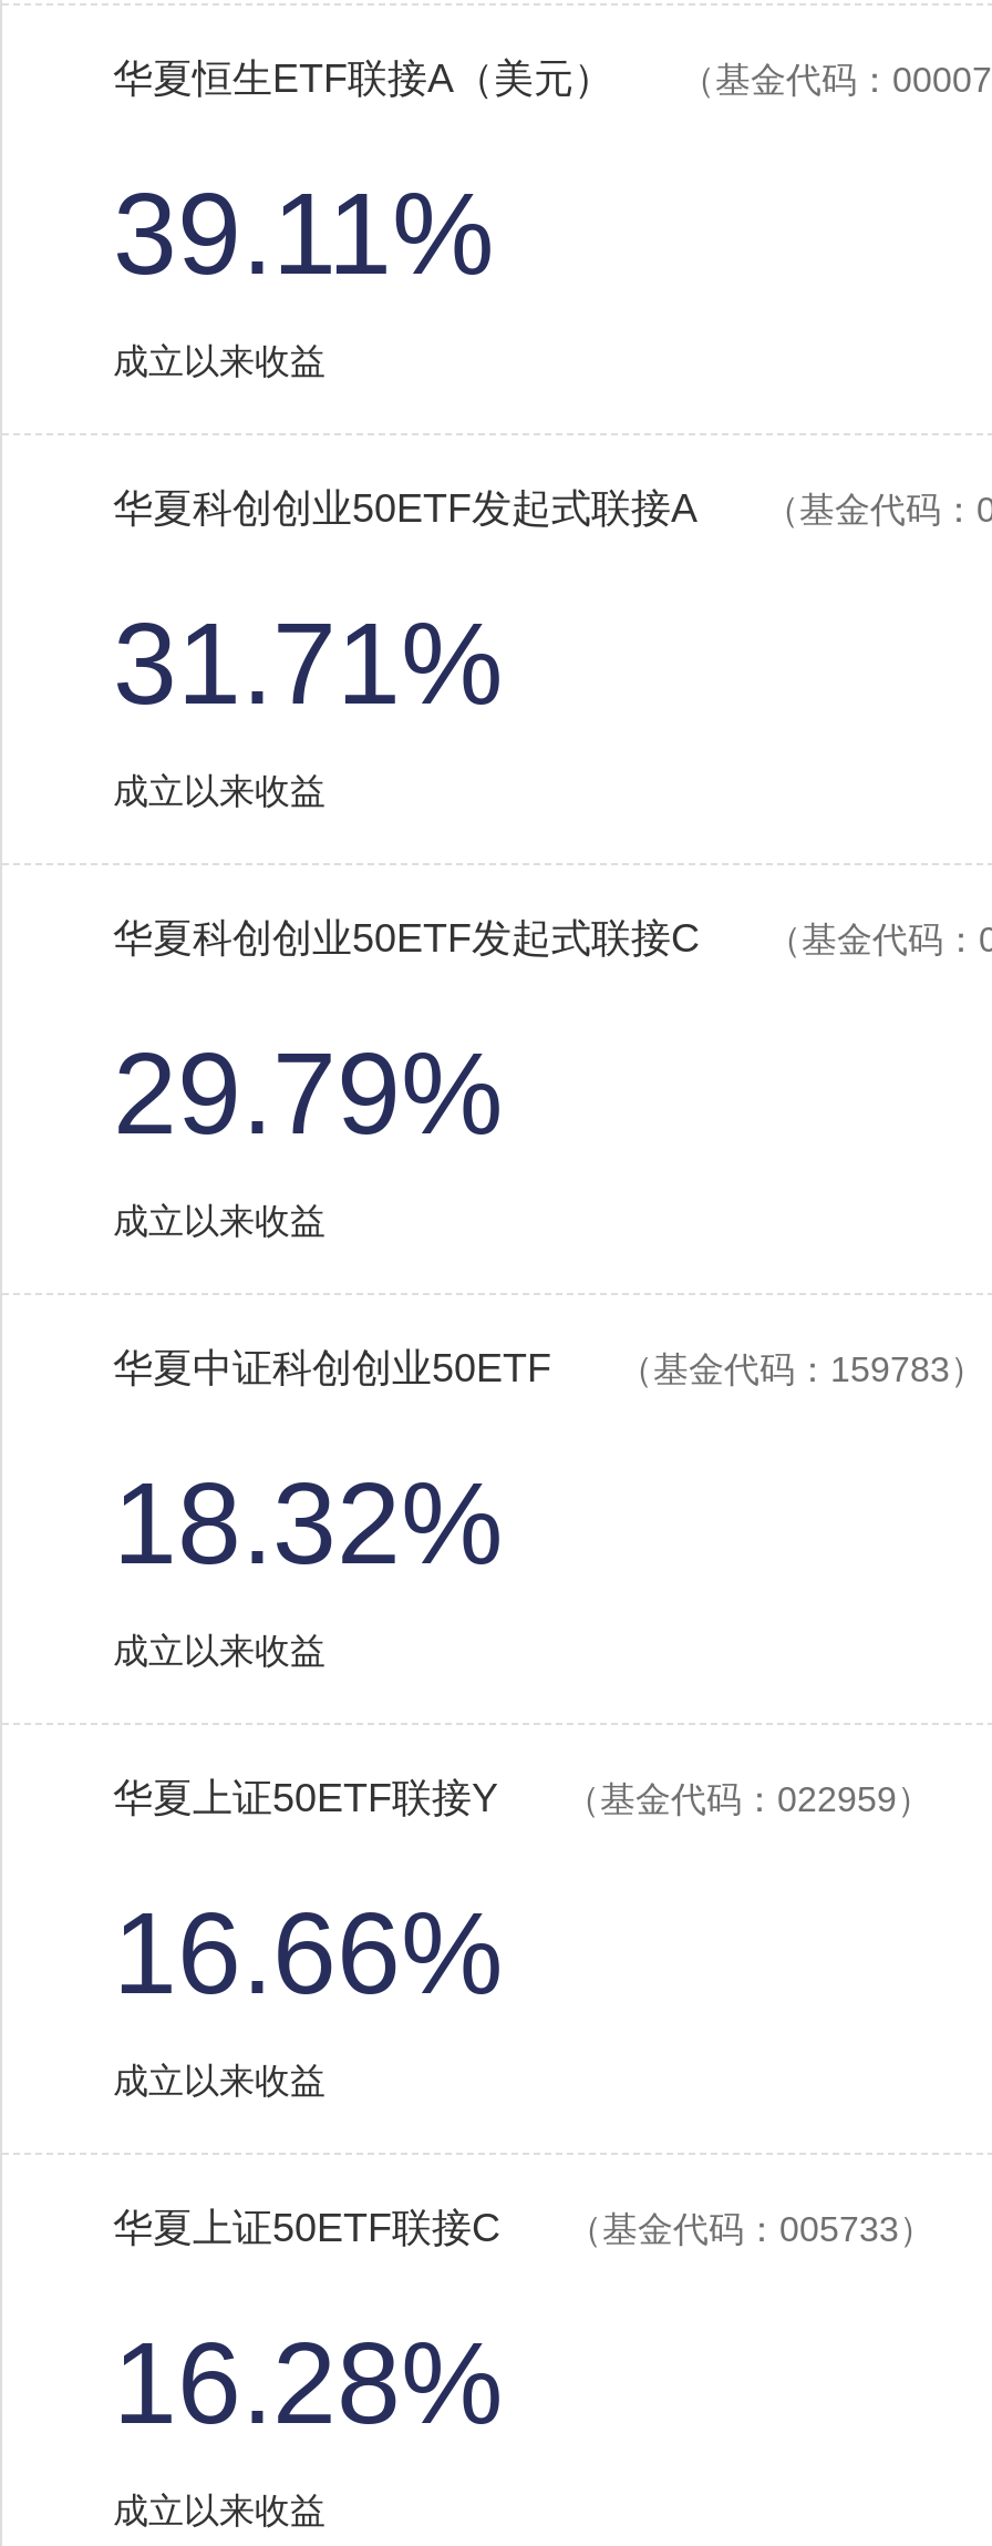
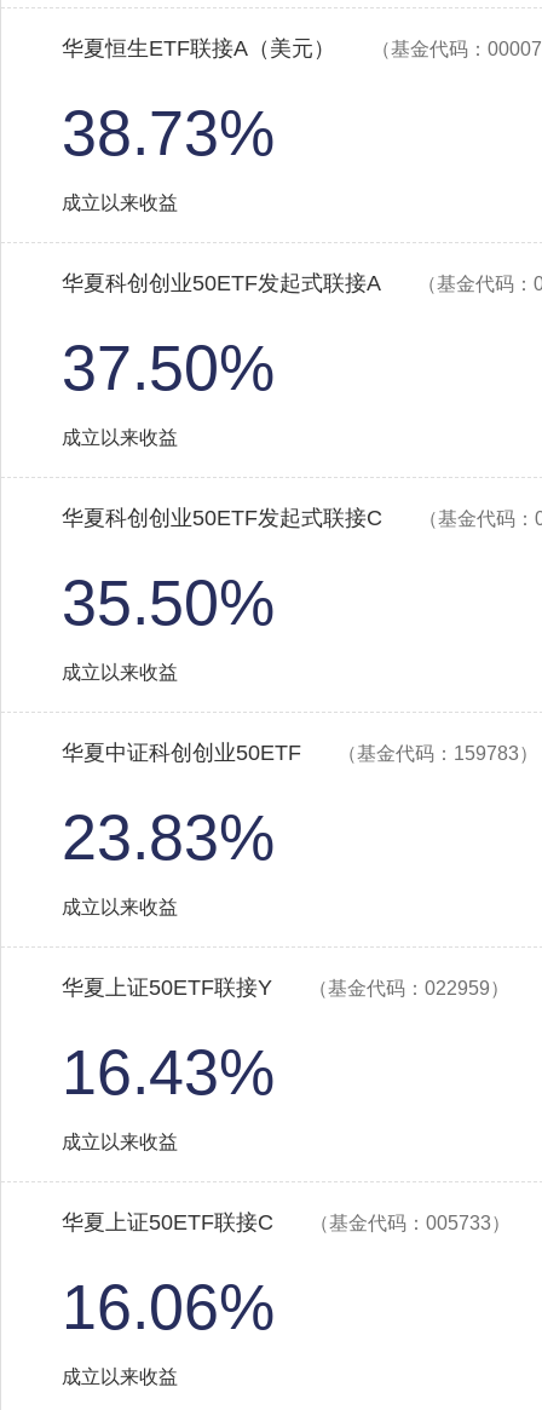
[113,170,494,298] 39.11% -> [62,98,275,168] 38.73%
[113,599,503,728] 31.71% -> [62,333,275,403] 37.50%
[113,1029,503,1158] 29.79% -> [62,568,275,638] 35.50%
[113,1459,503,1588] 18.32% -> [62,802,275,873] 23.83%
[113,1889,503,2018] 16.66% -> [62,1037,275,1107] 16.43%
[113,2319,503,2447] 16.28% -> [62,1272,275,1342] 16.06%

